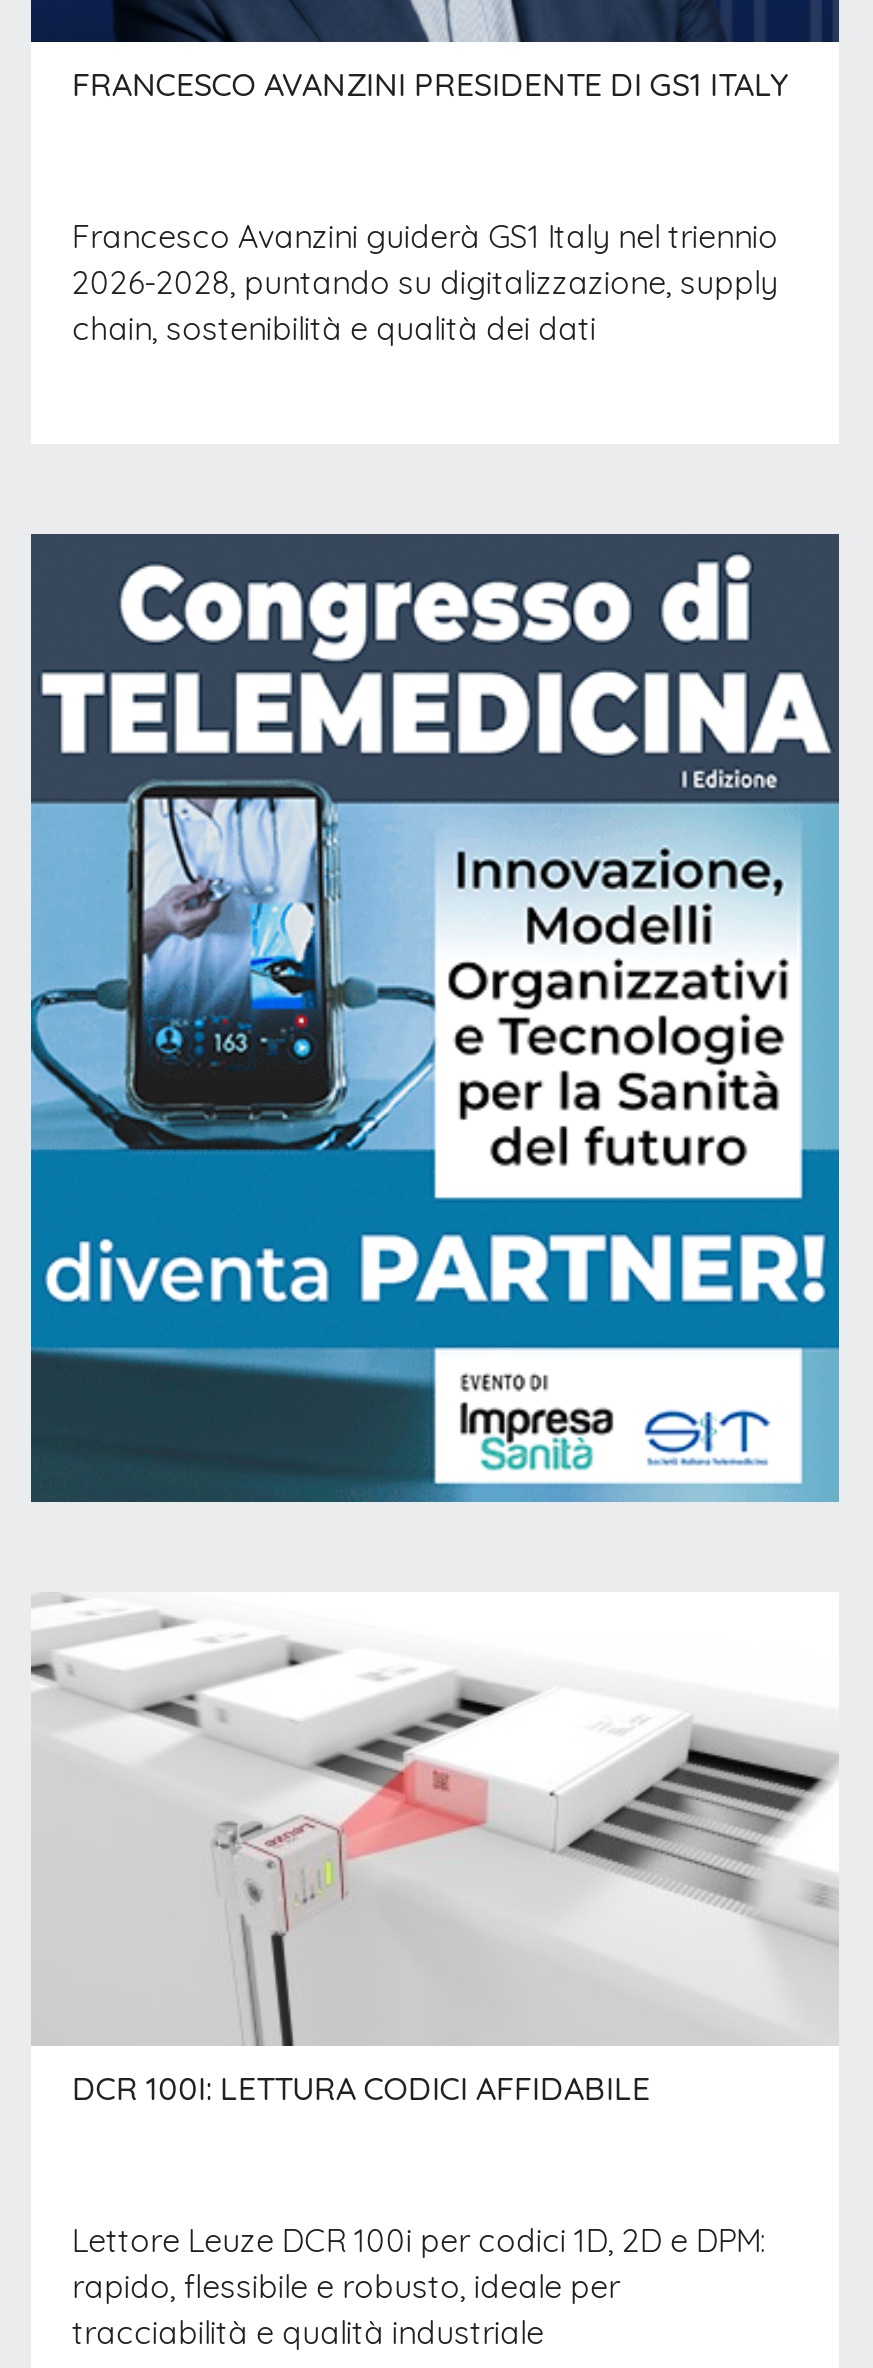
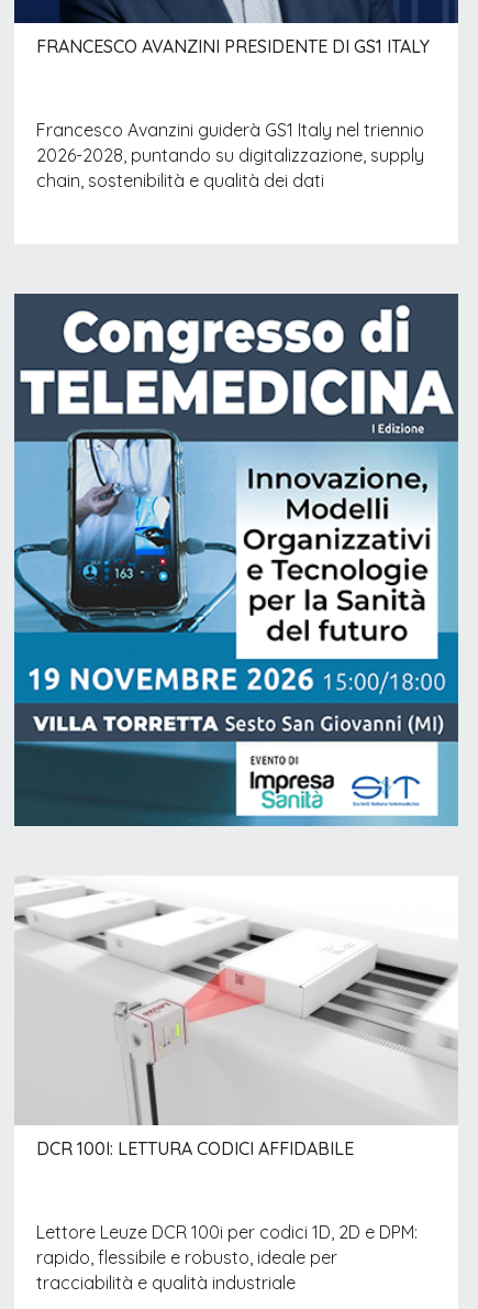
[31,1214,839,1350] [image] -> [14,667,458,743] [image]

